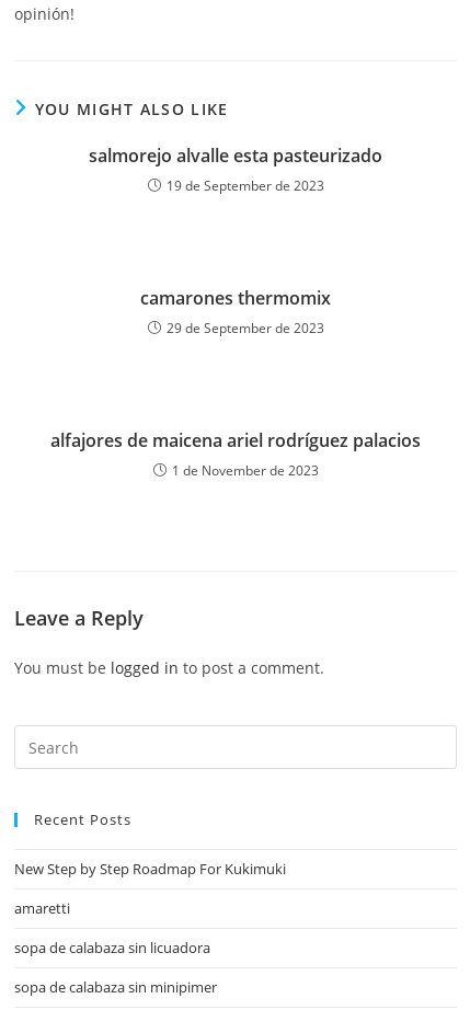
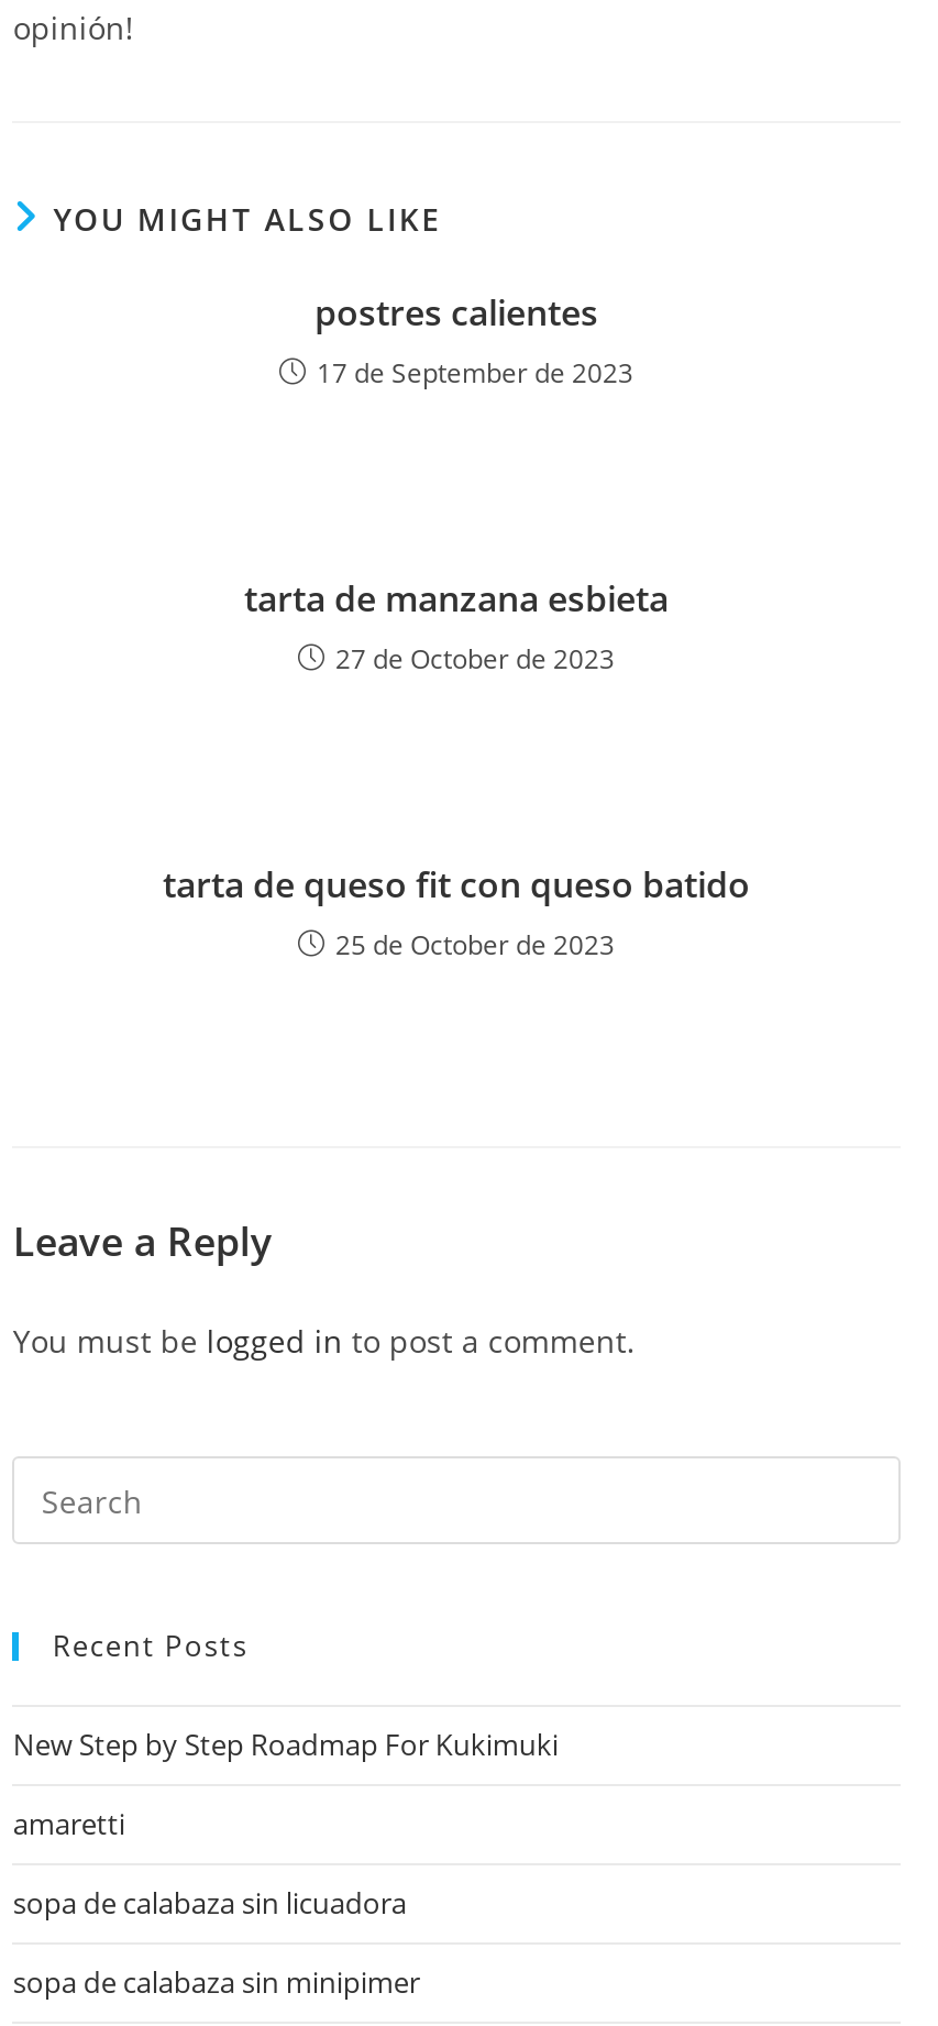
[89,144,382,195] salmorejo alvalle esta pasteurizado | 19 de September de 2023 -> [314,288,633,392] postres calientes | 17 de September de 2023
[140,286,331,337] camarones thermomix | 29 de September de 2023 -> [244,574,669,678] tarta de manzana esbieta | 27 de October de 2023
[50,428,421,480] alfajores de maicena ariel rodríguez palacios | 1 de November de 2023 -> [163,860,750,964] tarta de queso fit con queso batido | 25 de October de 2023

